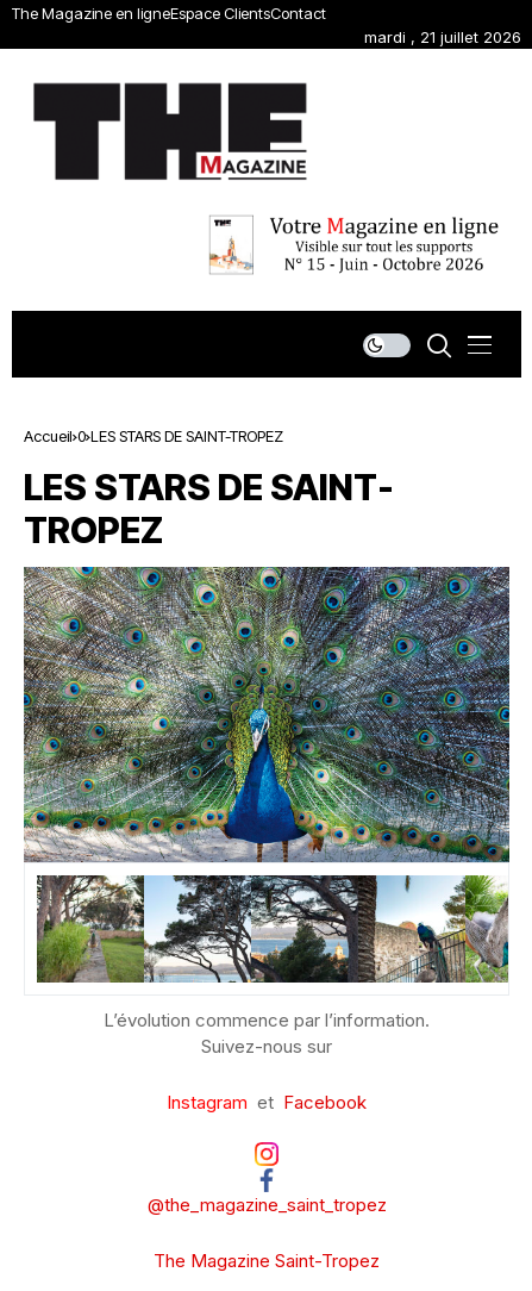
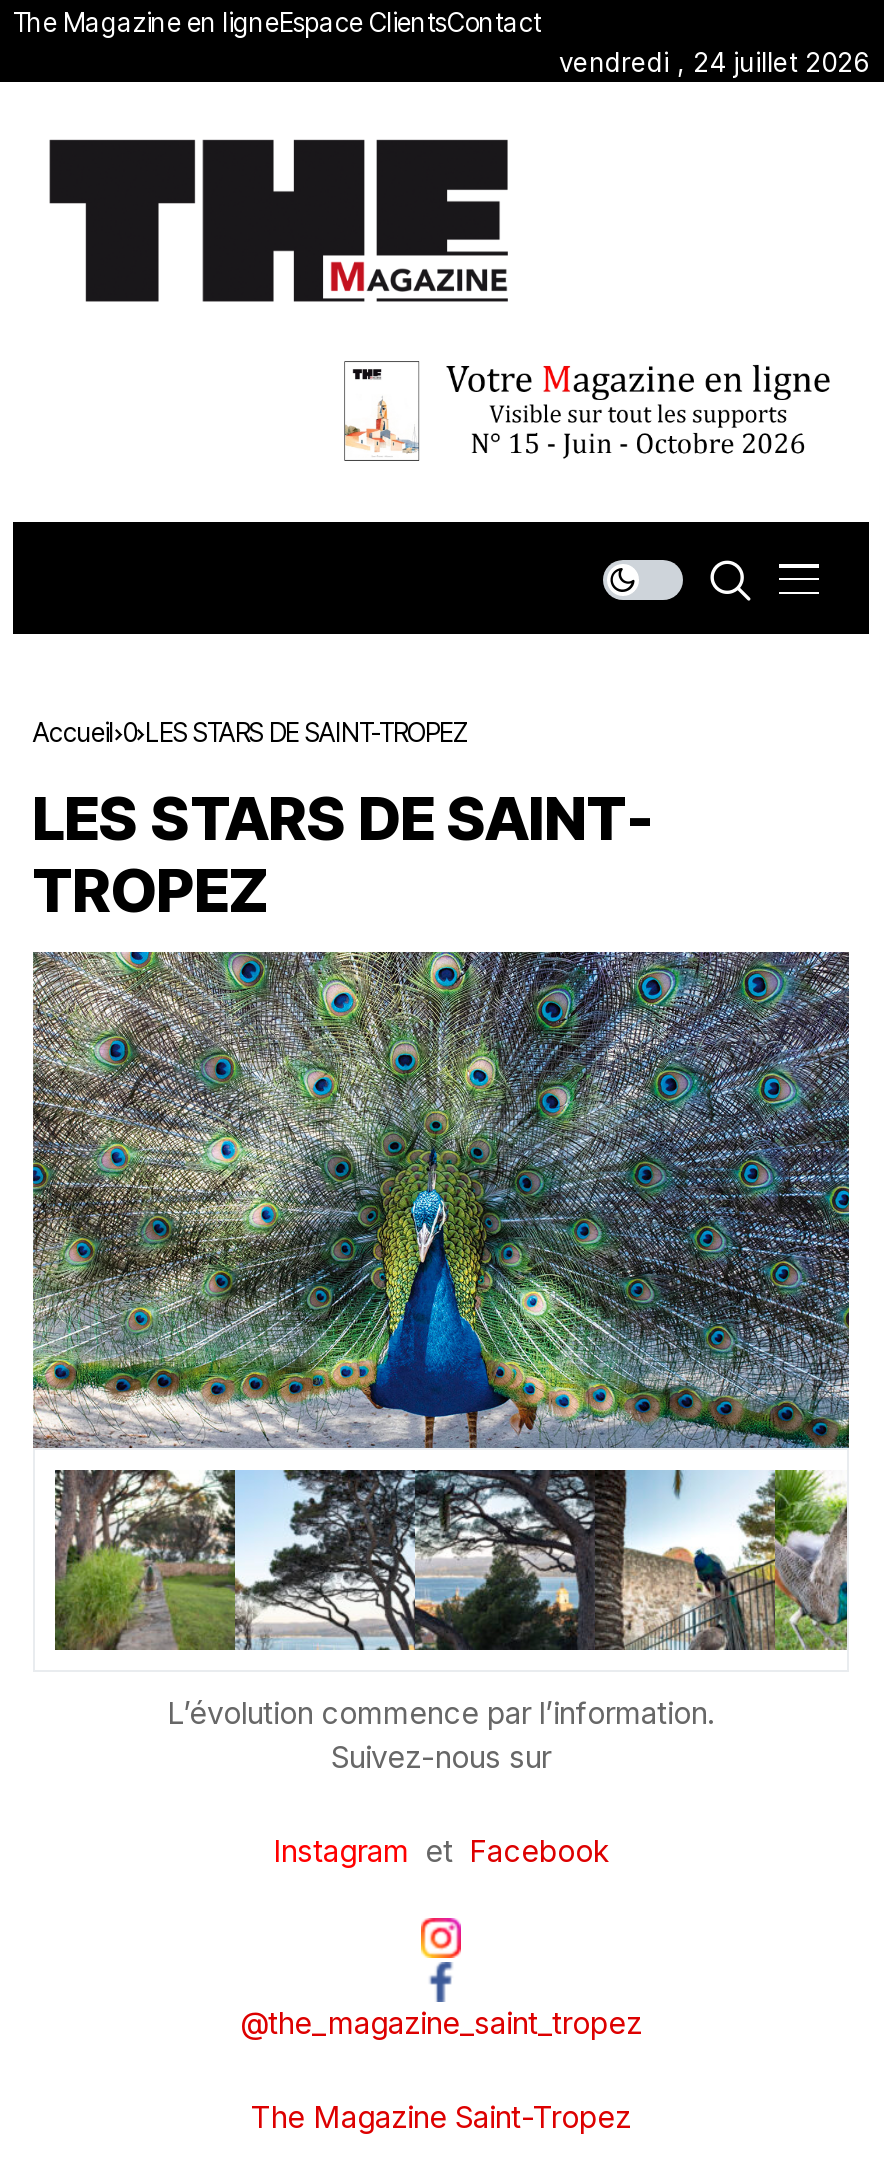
[364,27,521,46] mardi , 21 juillet 2026 -> [559,46,869,78] vendredi , 24 juillet 2026

